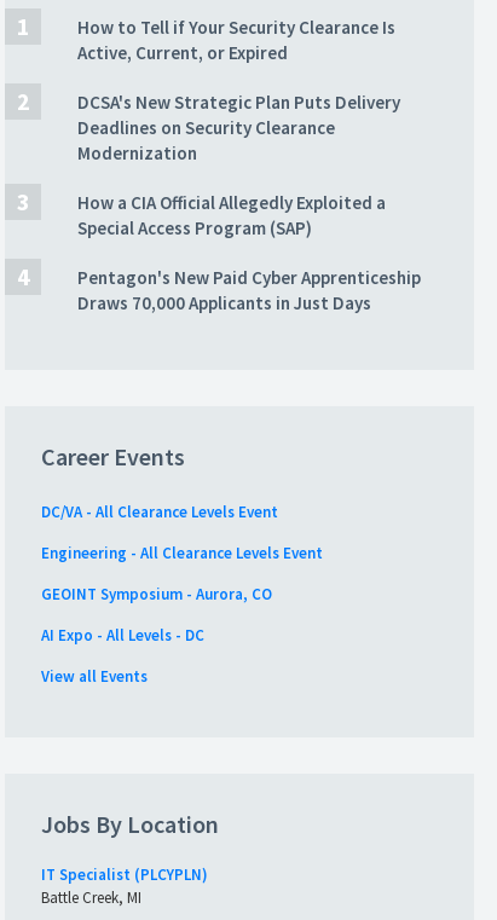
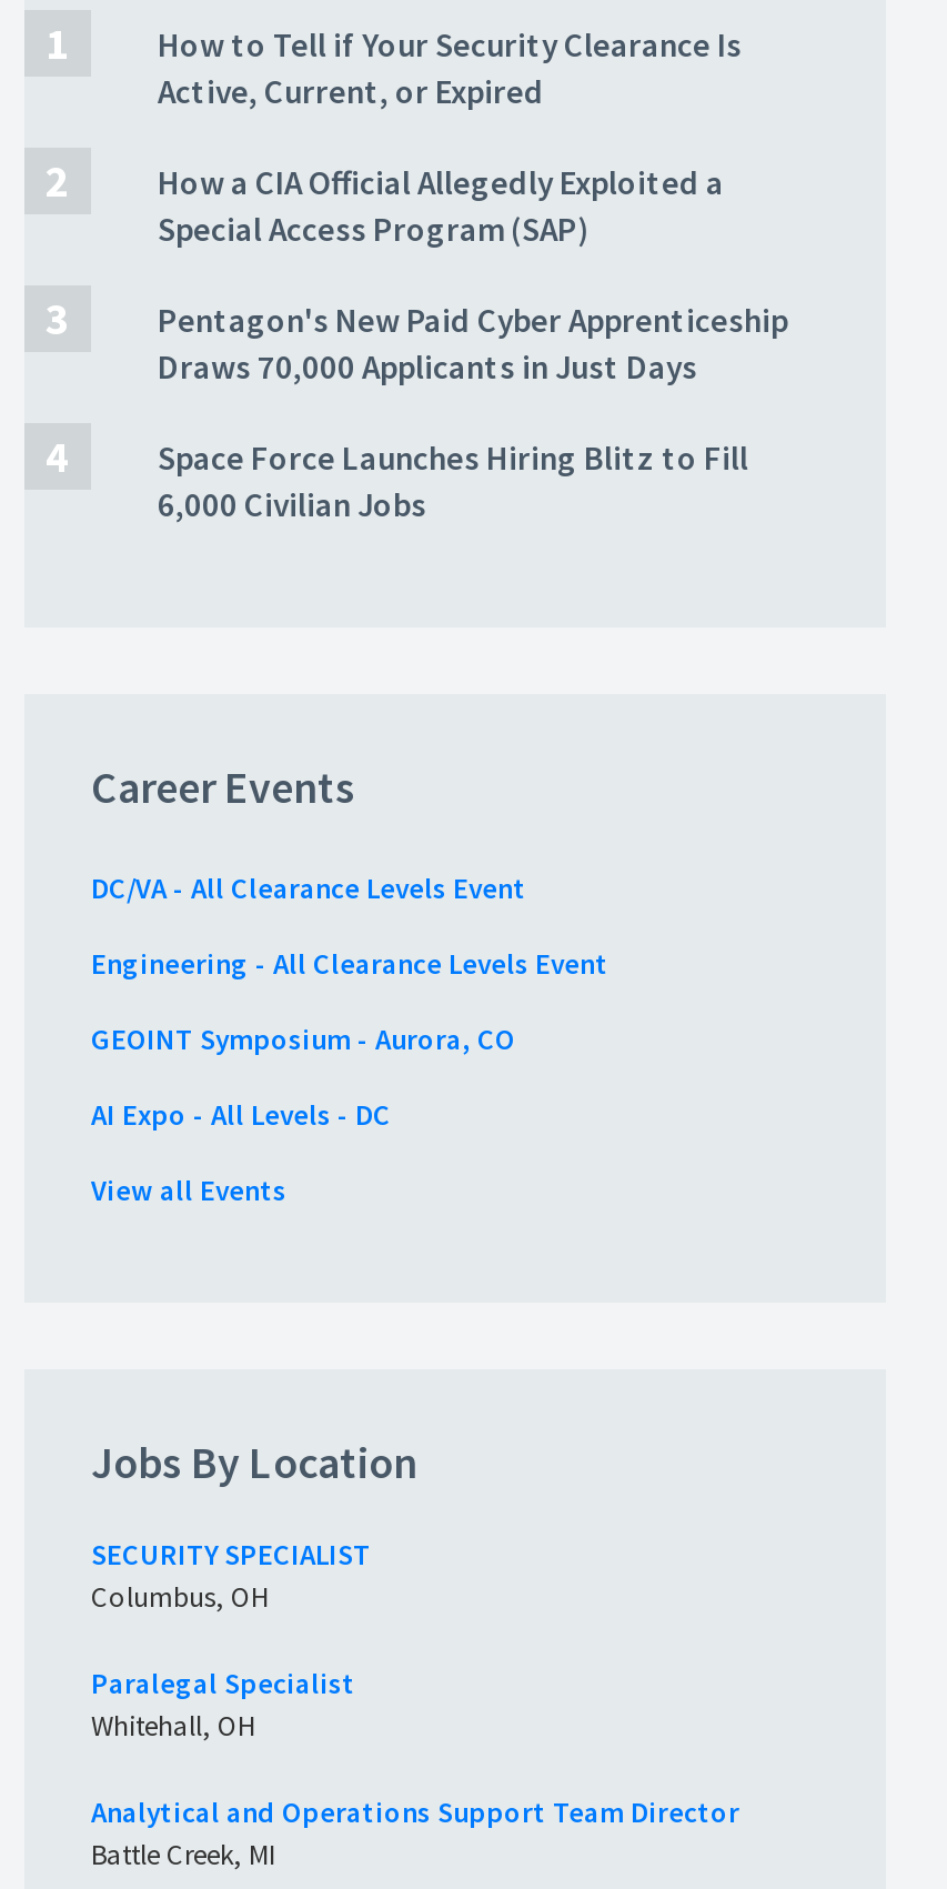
[77,91,400,165] DCSA's New Strategic Plan Puts Delivery | Deadlines on Security Clearance | Modernization -> none
moved [77,191,421,314] -> [158,161,788,388]: How a CIA Official Allegedly Exploited a | Special Access Program (SAP) | Pentagon's New Paid Cyber Apprenticeship | Draws 70,000 Applicants in Just Days
none -> [158,437,748,525] Space Force Launches Hiring Blitz to Fill | 6,000 Civilian Jobs
moved [41,441,323,839] -> [91,759,608,1489]: Career Events | DC/VA - All Clearance Levels Event | Engineering - All Clearance Levels Event | GEOINT Symposium - Aurora, CO | AI Expo - All Levels - DC | View all Events | Jobs By Location
[41,865,208,885] IT Specialist (PLCYPLN) -> [91,1536,739,1831] SECURITY SPECIALIST | Columbus, OH | Paralegal Specialist | Whitehall, OH | Analytical and Operations Support Team Director

